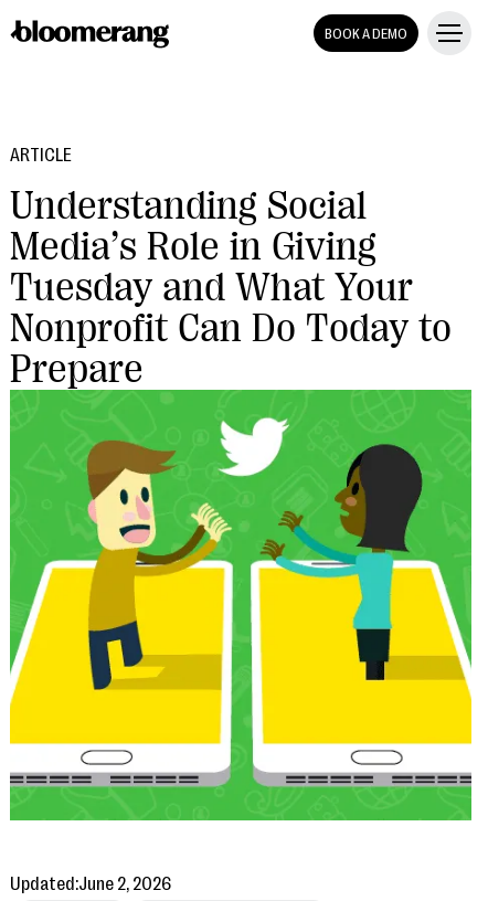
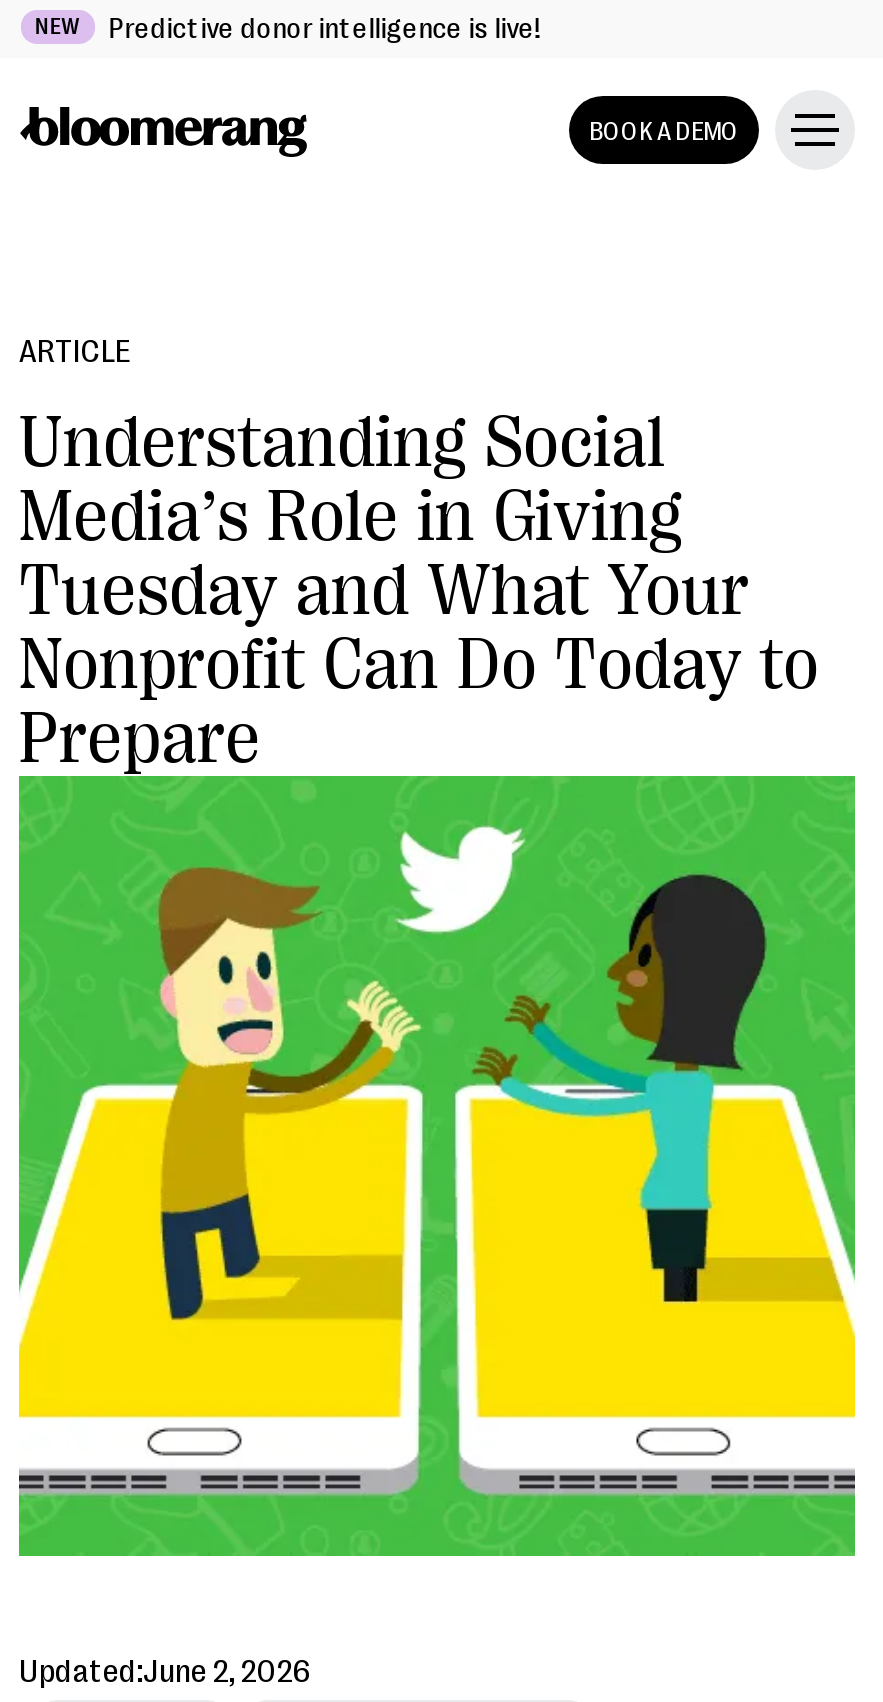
none -> [35,12,540,46] NEW | Predictive donor intelligence is live!

